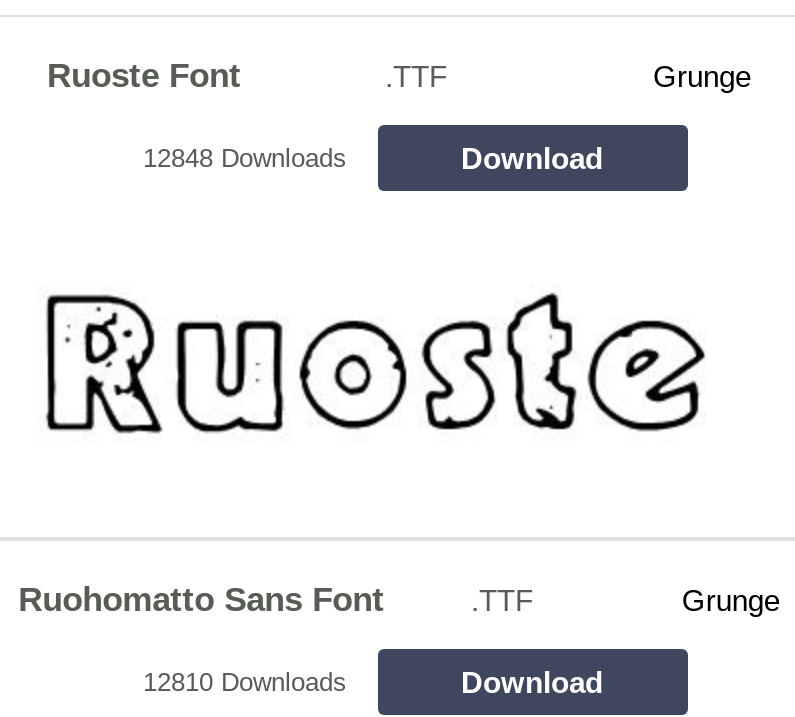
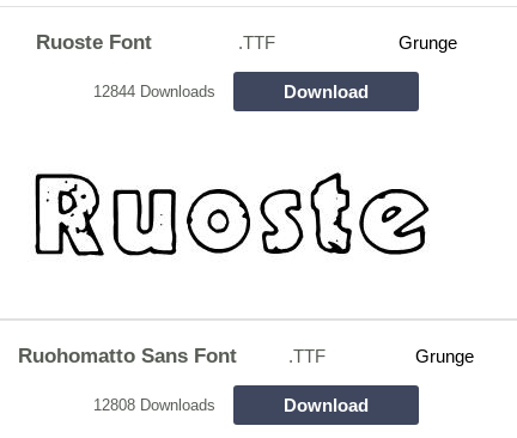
[143,143,347,173] 12848 Downloads -> [93,82,215,100] 12844 Downloads
[143,667,347,697] 12810 Downloads -> [93,396,215,414] 12808 Downloads

